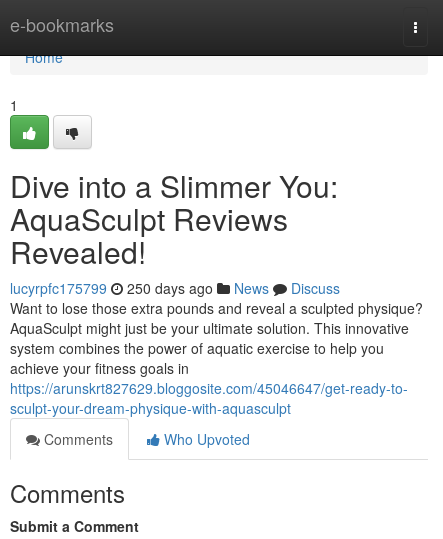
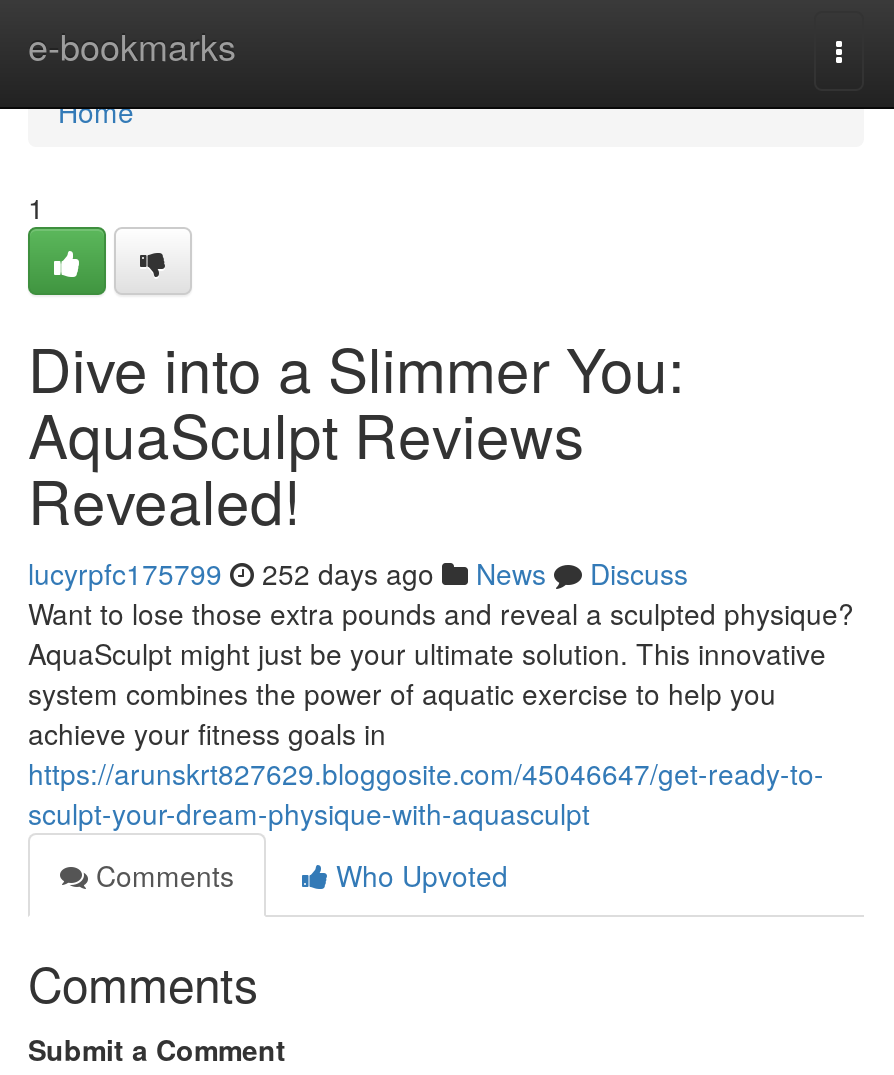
[10,278,340,298] lucyrpfc175799 250 days ago News Discuss -> [28,553,688,593] lucyrpfc175799 252 days ago News Discuss

